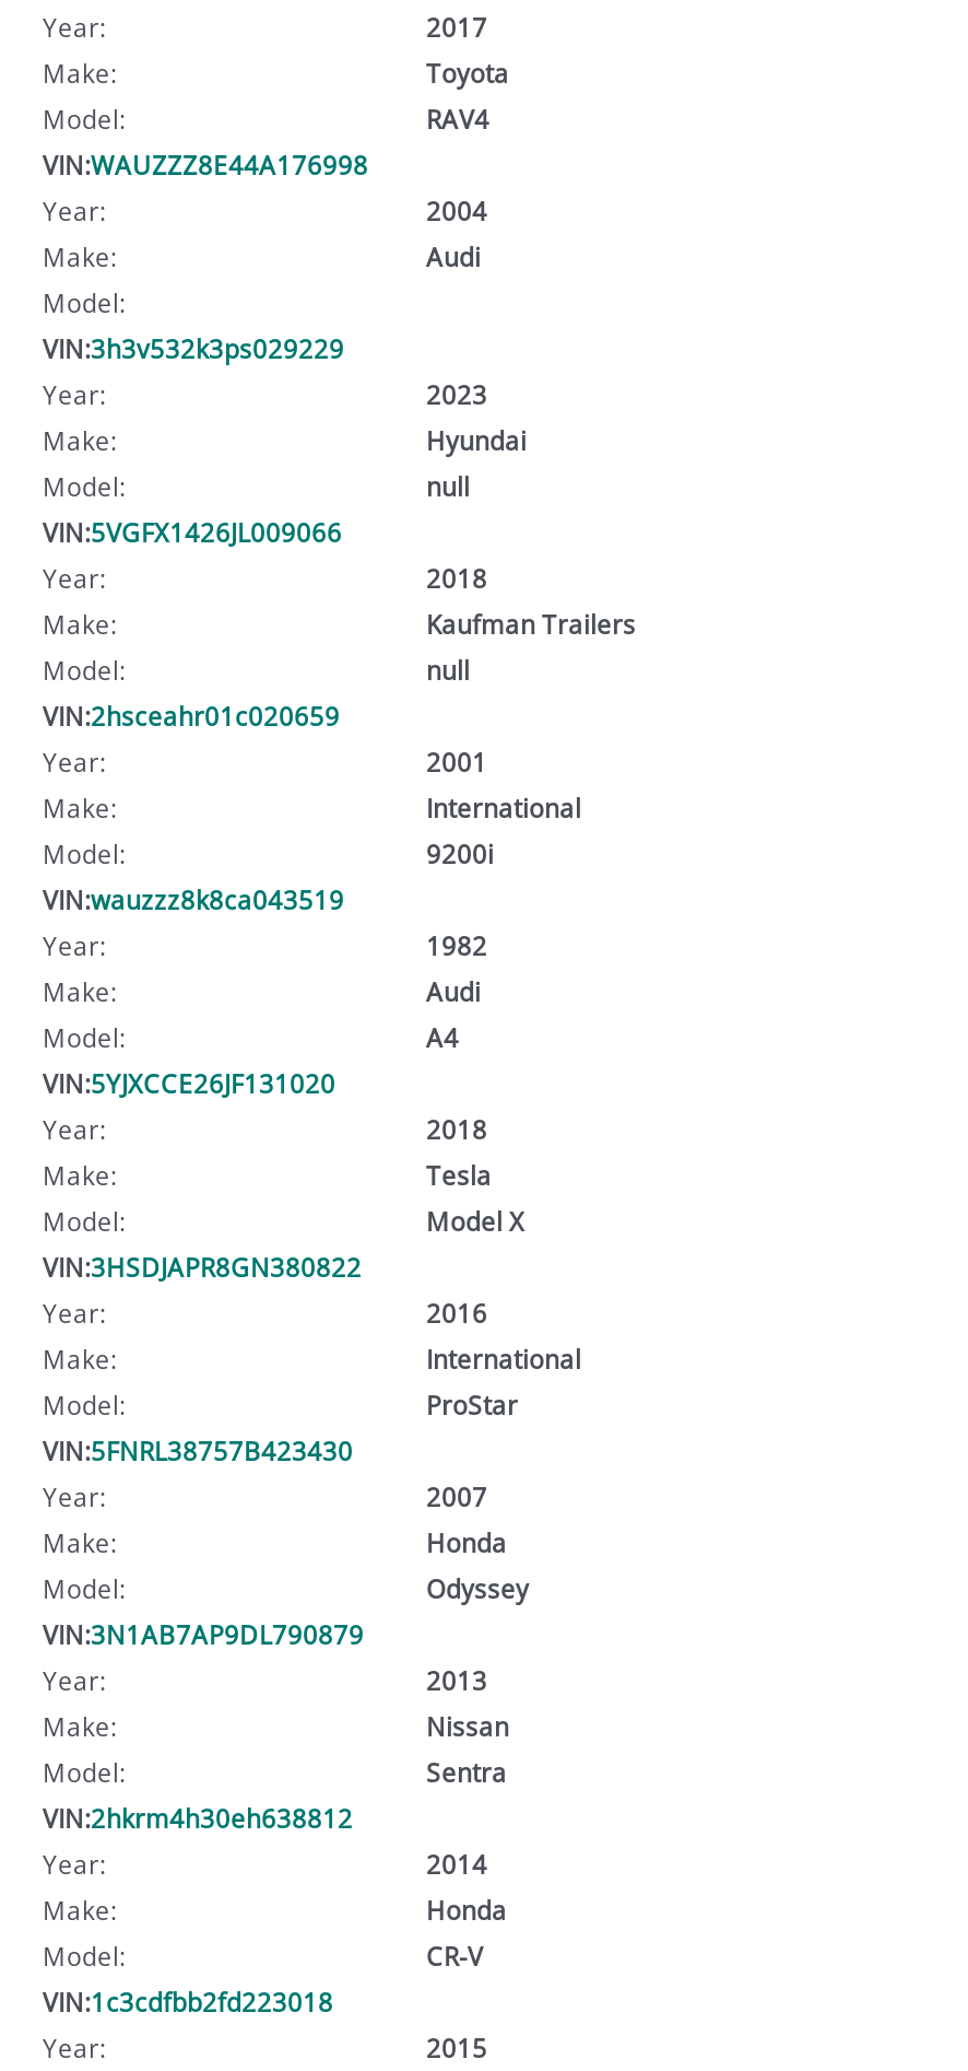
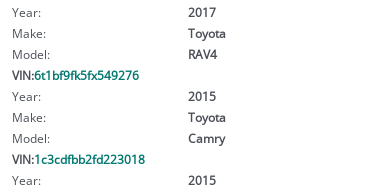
[43,145,368,180] VIN:WAUZZZ8E44A176998 -> [12,66,139,82] VIN:6t1bf9fk5fx549276
[426,191,487,226] 2004 -> [187,87,215,103] 2015
[426,237,481,272] Audi -> [187,108,225,124] Toyota
[43,329,636,1971] VIN:3h3v532k3ps029229 | Year: | 2023 | Make: | Hyundai | Model: | null | VIN:5VGFX1426JL009066 | Year: | 2018 | Make: | Kaufman Trailers | Model: | null | VIN:2hsceahr01c020659 | Year: | 2001 | Make: | International | Model: | 9200i | VIN:wauzzz8k8ca043519 | Year: | 1982 | Make: | Audi | Model: | A4 | VIN:5YJXCCE26JF131020 | Year: | 2018 | Make: | Tesla | Model: | Model X | VIN:3HSDJAPR8GN380822 | Year: | 2016 | Make: | International | Model: | ProStar | VIN:5FNRL38757B423430 | Year: | 2007 | Make: | Honda | Model: | Odyssey | VIN:3N1AB7AP9DL790879 | Year: | 2013 | Make: | Nissan | Model: | Sentra | VIN:2hkrm4h30eh638812 | Year: | 2014 | Make: | Honda | Model: | CR-V -> [187,129,224,145] Camry

